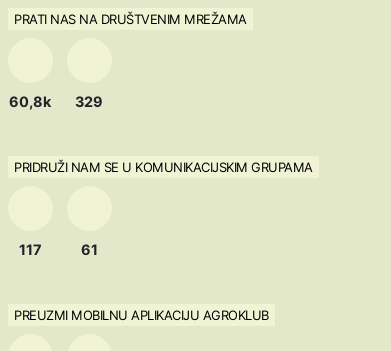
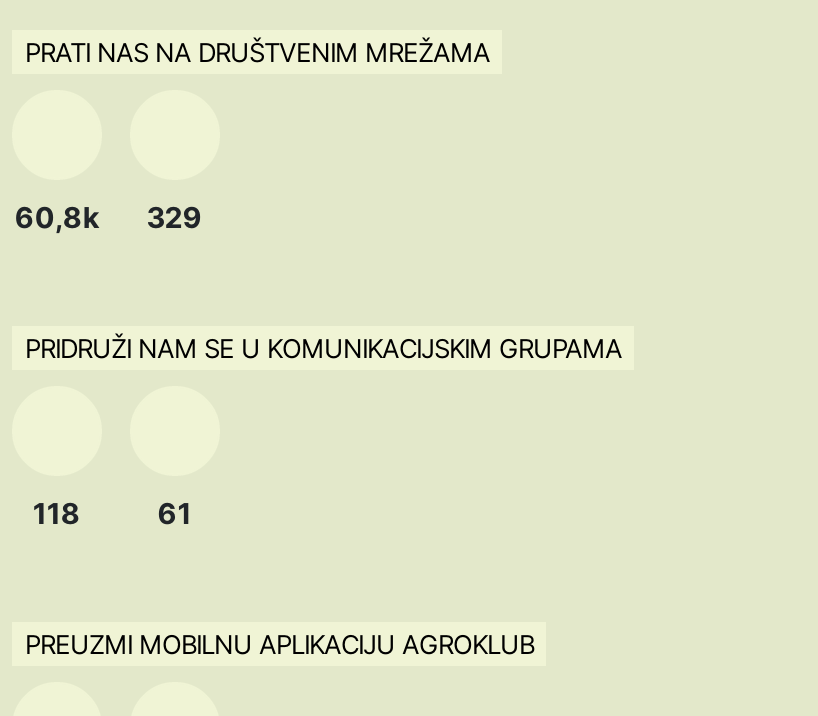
[19,241,42,258] 117 -> [33,496,81,530] 118

